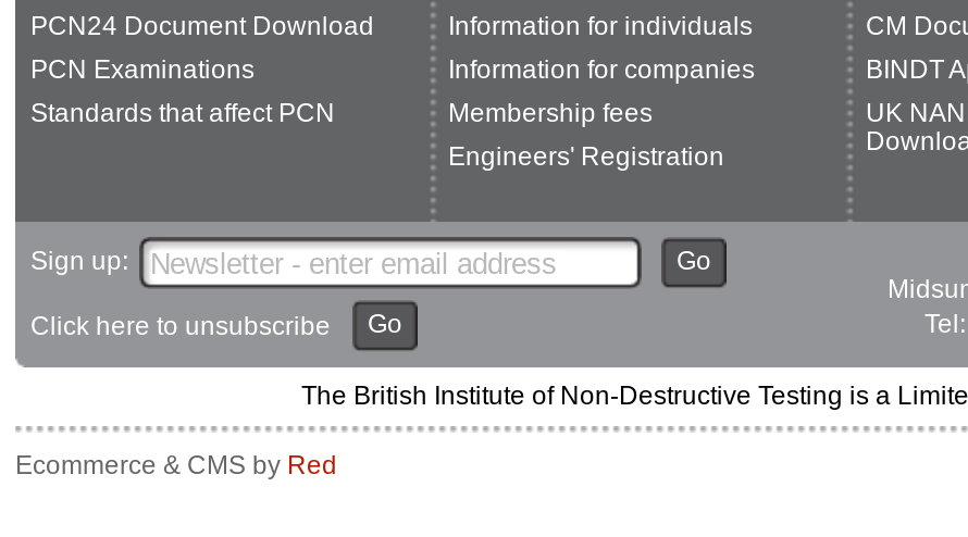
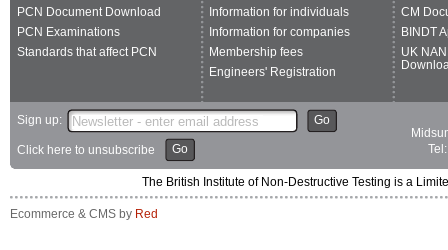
[30,11,374,41] PCN24 Document Download -> [17,5,161,19] PCN Document Download

